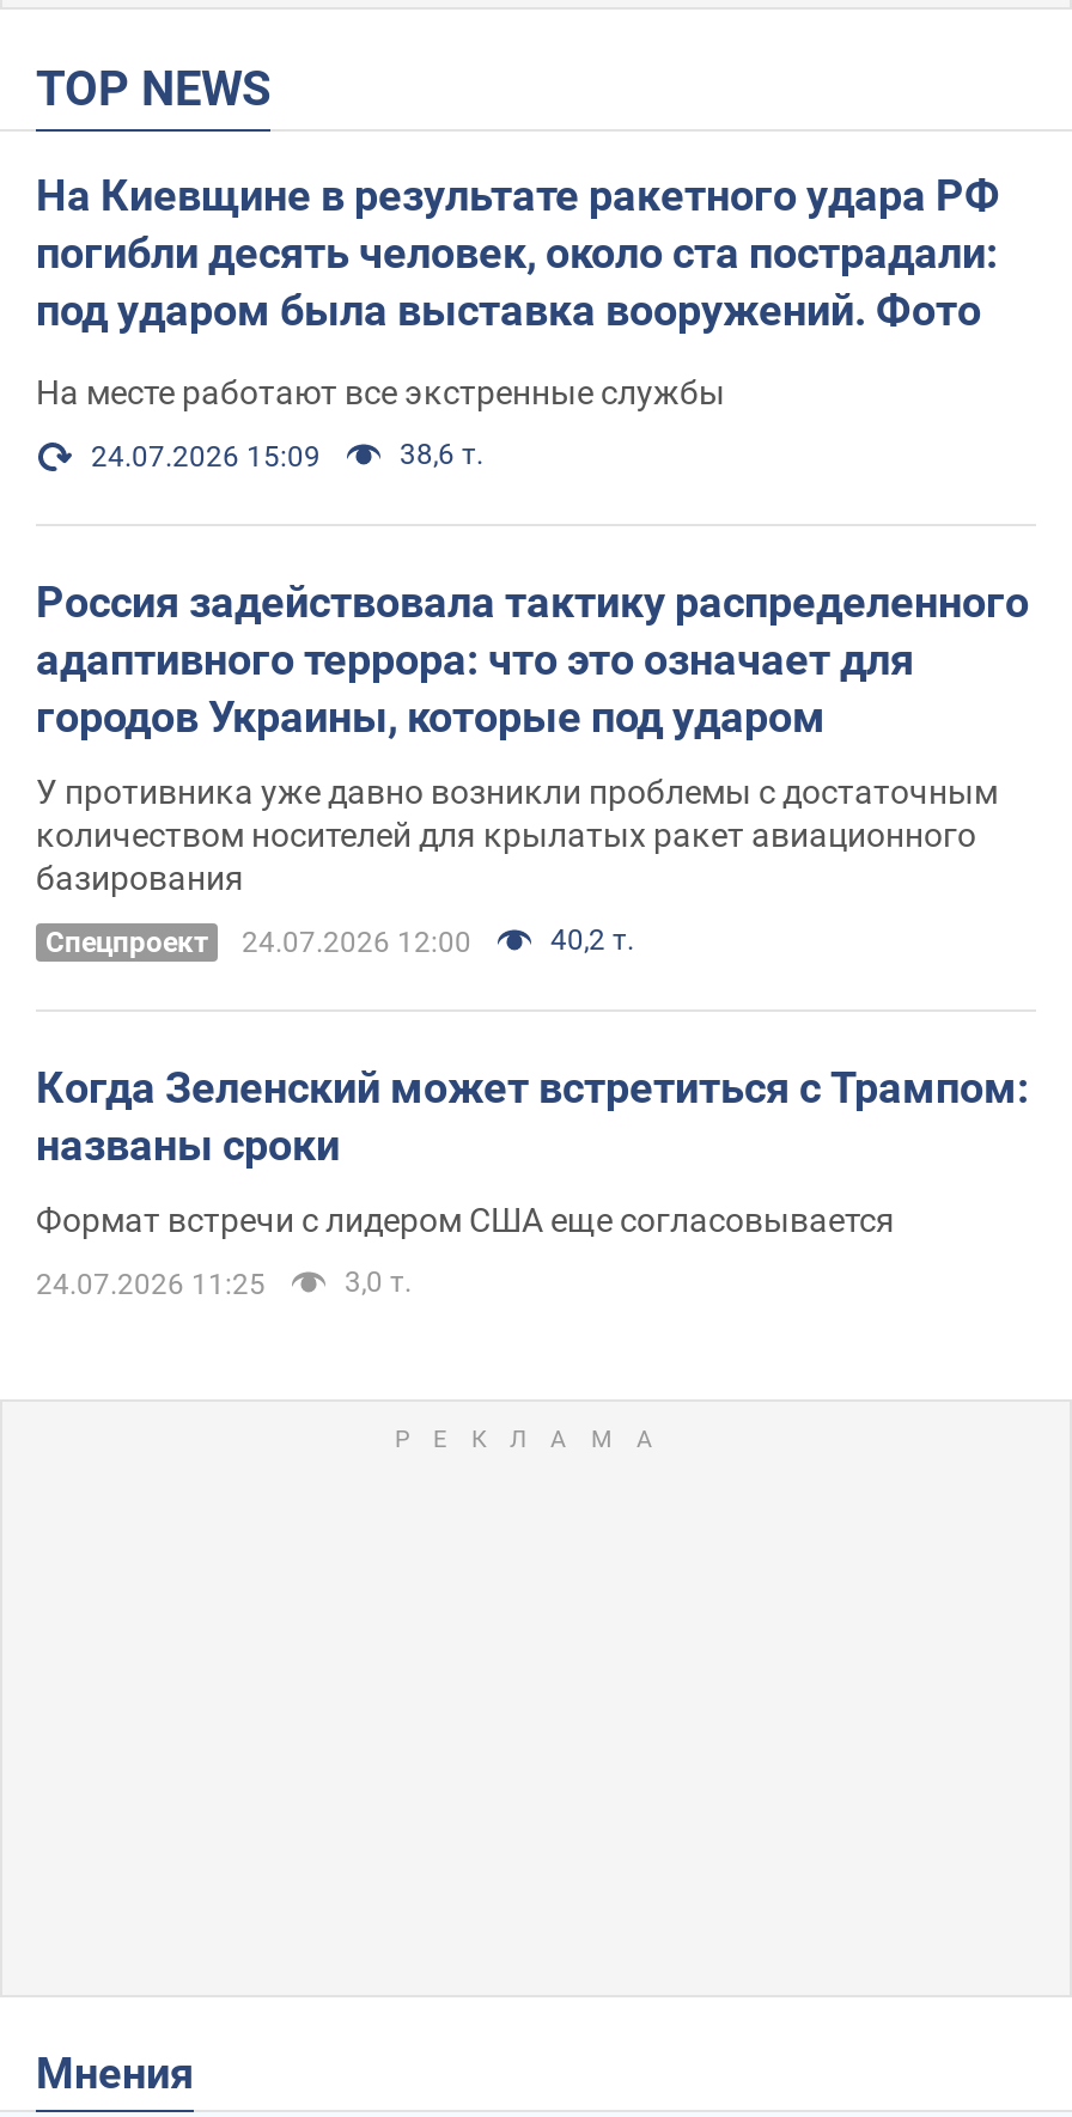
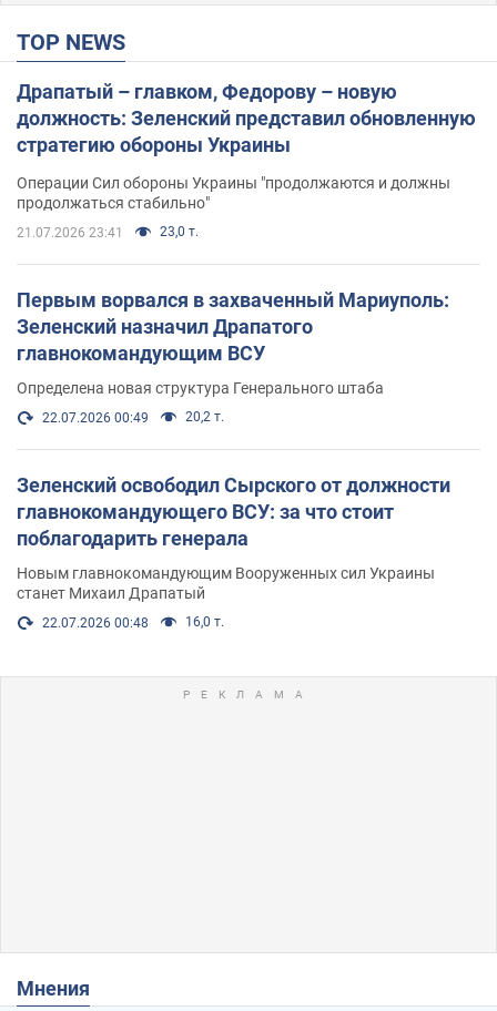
[36,171,1000,336] На Киевщине в результате ракетного удара РФ | погибли десять человек, около ста пострадали: | под ударом была выставка вооружений. Фото -> [17,80,476,157] Драпатый – главком, Федорову – новую | должность: Зеленский представил обновленную | стратегию обороны Украины
[36,374,725,412] На месте работают все экстренные службы -> [17,174,450,212] Операции Сил обороны Украины "продолжаются и должны | продолжаться стабильно"
[91,438,483,474] 24.07.2026 15:09 | 38,6 т. -> [17,224,199,241] 21.07.2026 23:41 | 23,0 т.
[36,577,1029,742] Россия задействовала тактику распределенного | адаптивного террора: что это означает для | городов Украины, которые под ударом -> [17,289,449,365] Первым ворвался в захваченный Мариуполь: | Зеленский назначил Драпатого | главнокомандующим ВСУ
[36,773,998,898] У противника уже давно возникли проблемы с достаточным | количеством носителей для крылатых ракет авиационного | базирования -> [17,379,384,397] Определена новая структура Генерального штаба
[45,924,634,960] Спецпроект | 24.07.2026 12:00 | 40,2 т. -> [42,409,224,426] 22.07.2026 00:49 | 20,2 т.
[36,1063,1029,1170] Когда Зеленский может встретиться с Трампом: | названы сроки -> [17,474,450,550] Зеленский освободил Сырского от должности | главнокомандующего ВСУ: за что стоит | поблагодарить генерала
[36,1202,895,1240] Формат встречи с лидером США еще согласовывается -> [17,565,435,602] Новым главнокомандующим Вооруженных сил Украины | станет Михаил Драпатый
[36,1266,412,1302] 24.07.2026 11:25 | 3,0 т. -> [42,614,224,631] 22.07.2026 00:48 | 16,0 т.

